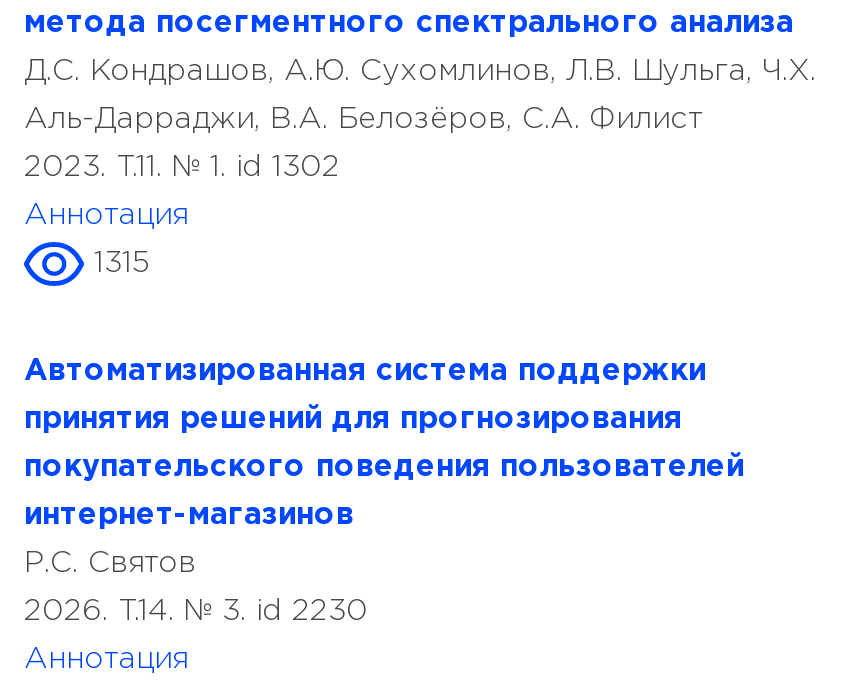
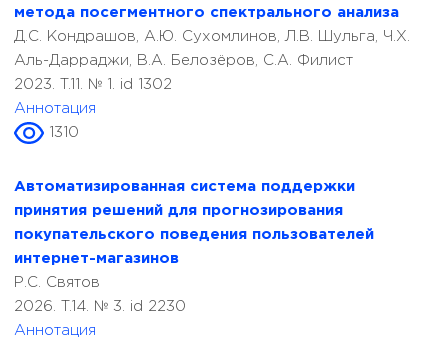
[94,250,152,276] 1315 -> [49,126,79,139] 1310

